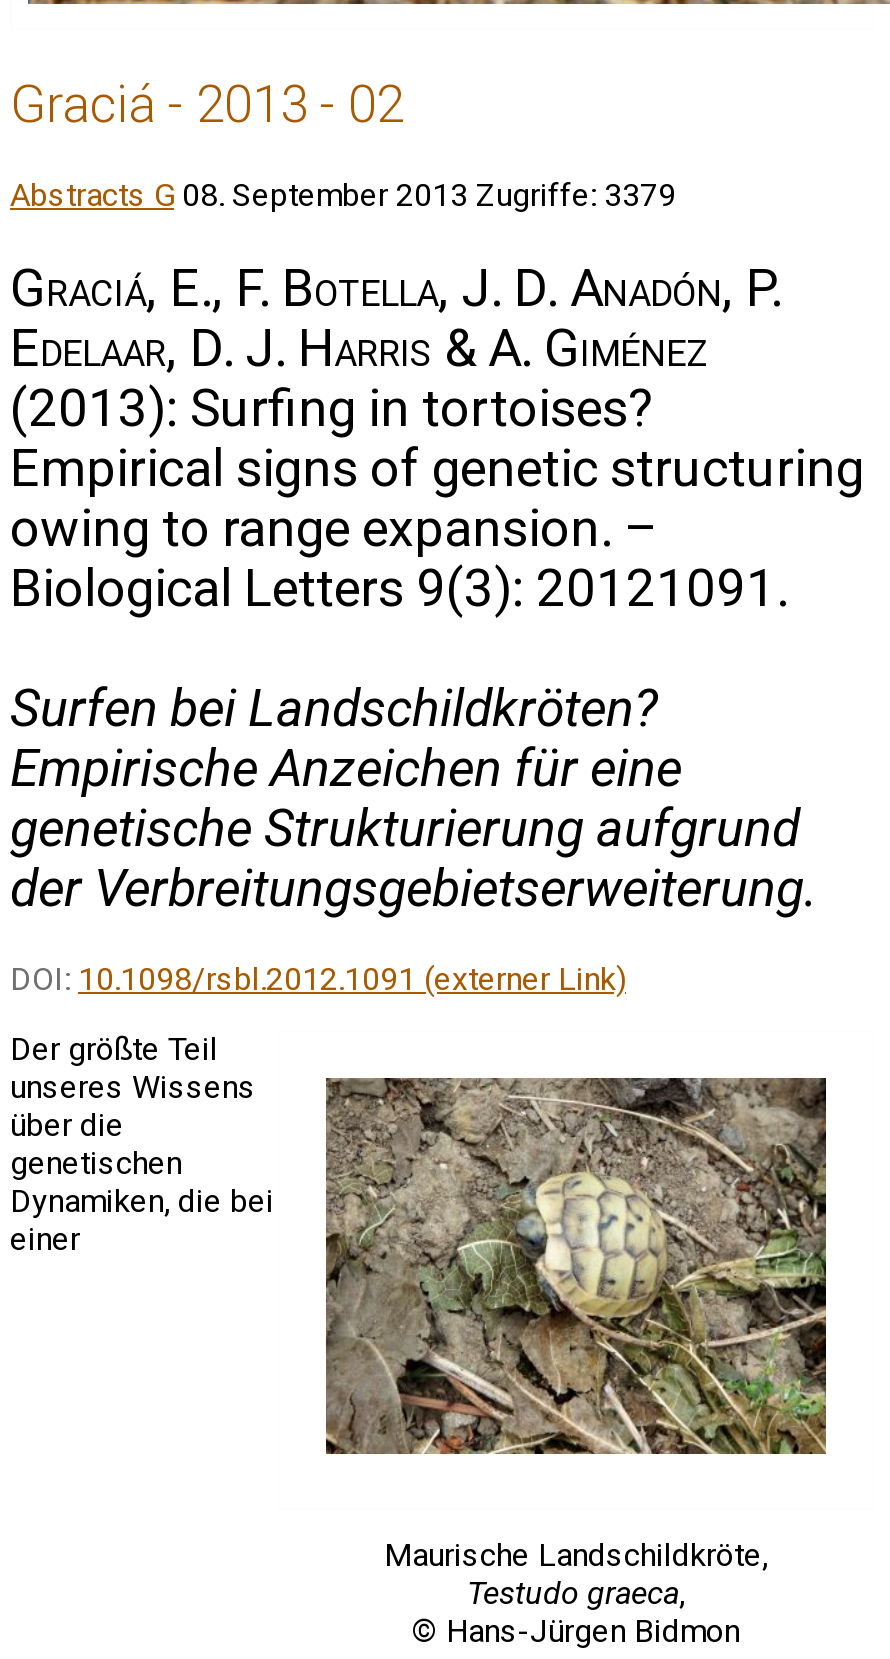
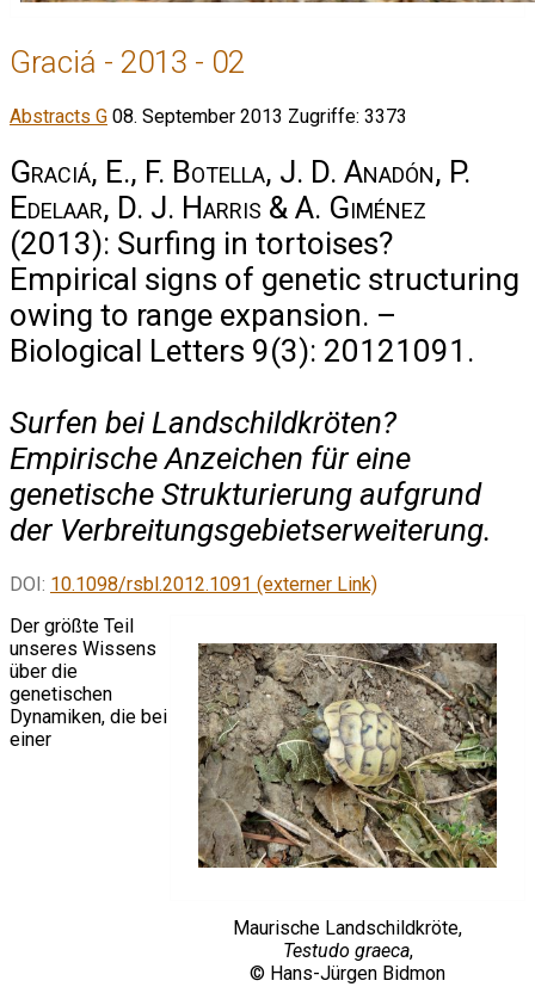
[10,176,676,214] Abstracts G 08. September 2013 Zugriffe: 3379 -> [10,105,407,128] Abstracts G 08. September 2013 Zugriffe: 3373

